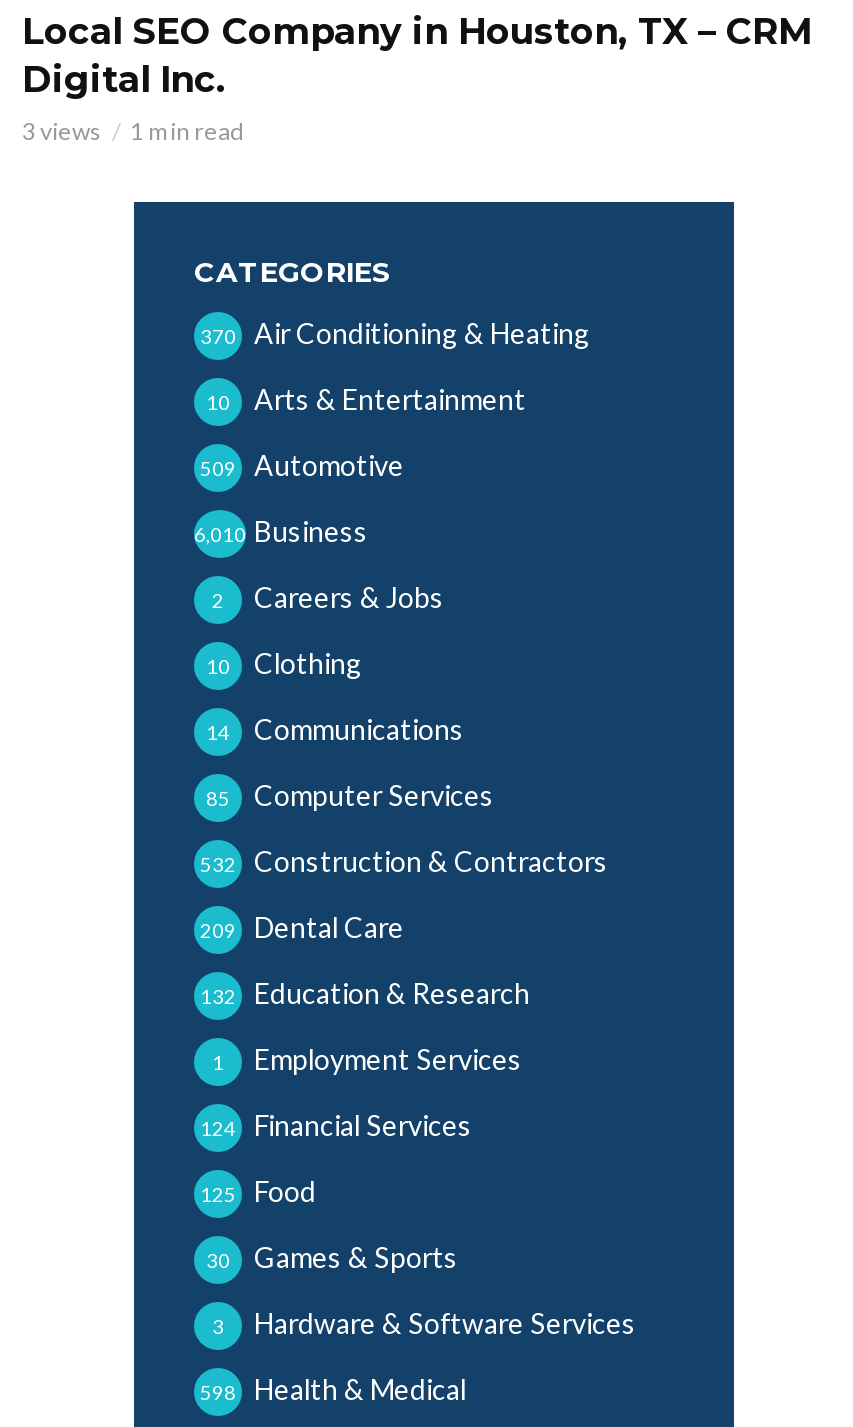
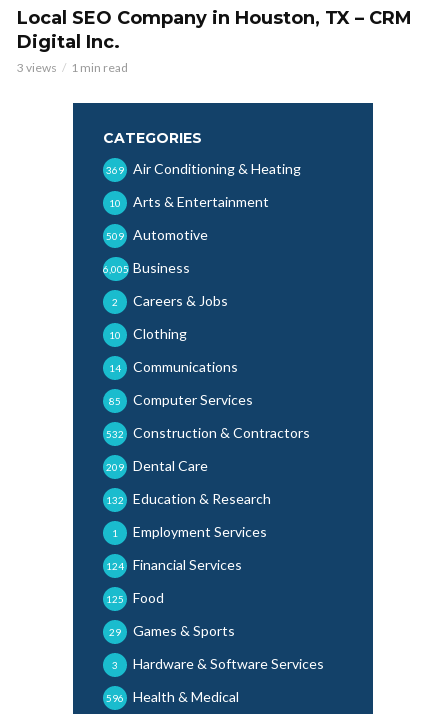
[200,316,590,350] 370 Air Conditioning & Heating -> [106,160,301,177] 369 Air Conditioning & Heating
[194,514,368,548] 6,010 Business -> [103,259,190,276] 6,005 Business
[206,1240,458,1274] 30 Games & Sports -> [109,622,235,639] 29 Games & Sports
[200,1372,466,1406] 598 Health & Medical -> [106,688,239,705] 596 Health & Medical

